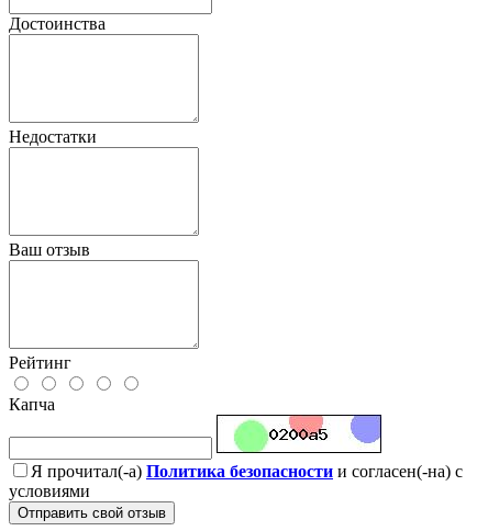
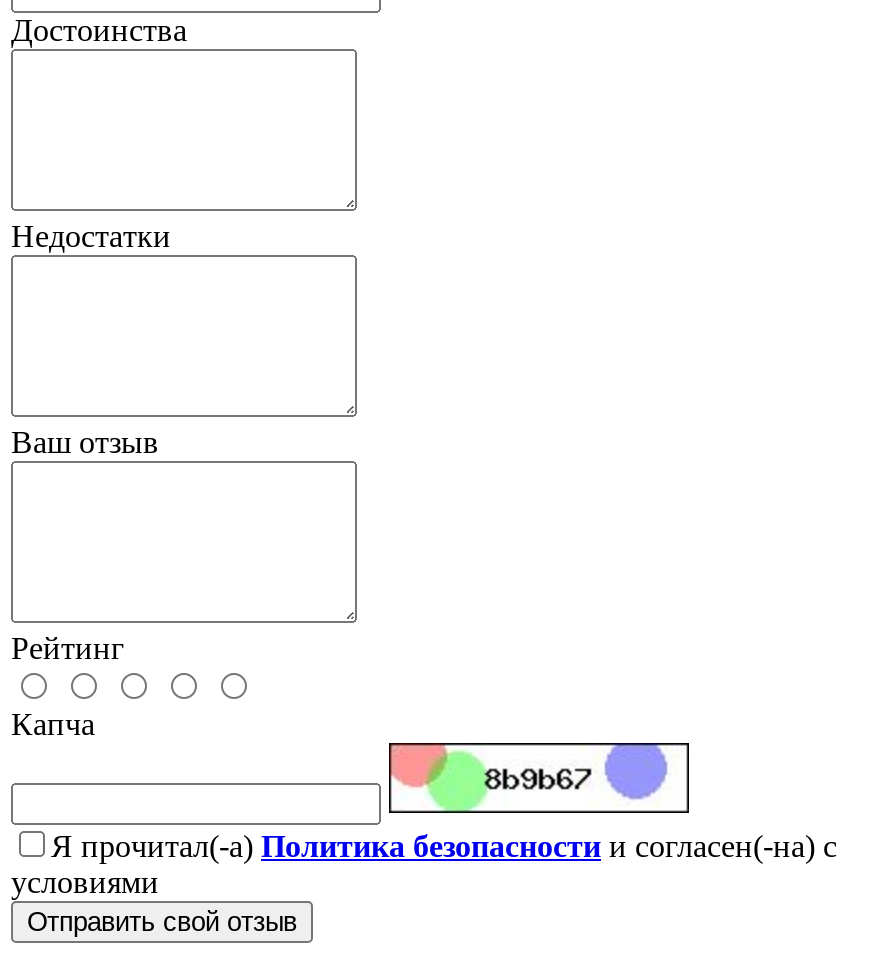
[215,415,381,453] [image] -> [387,741,689,813] [image]

